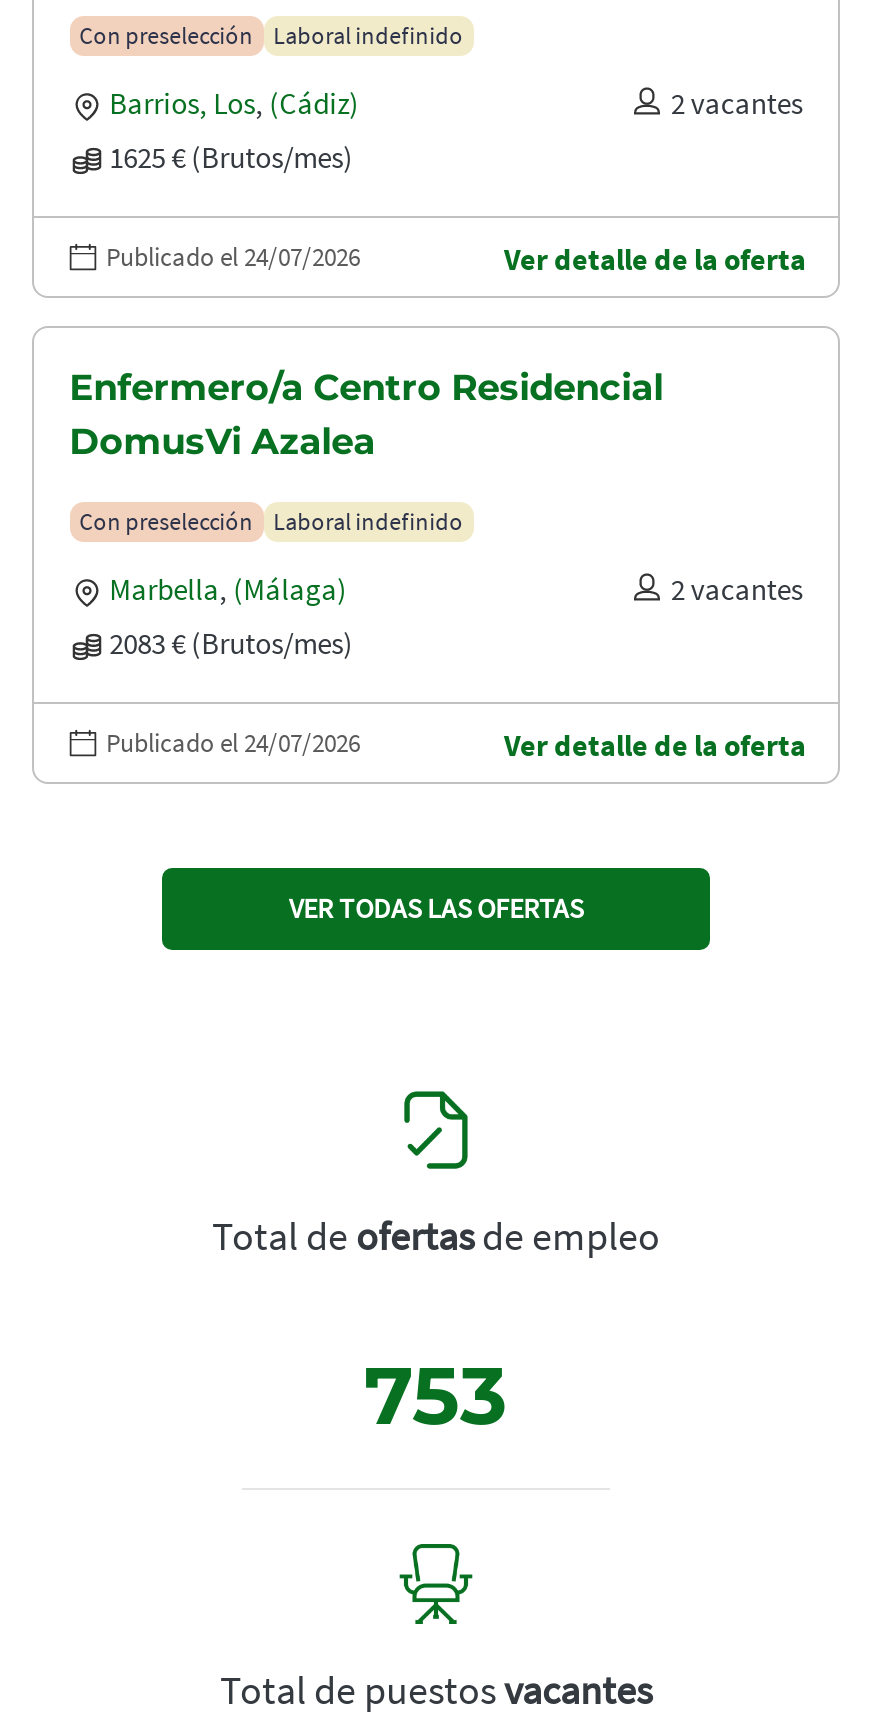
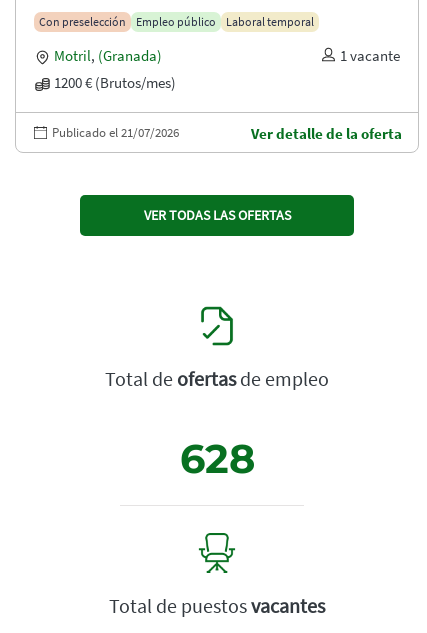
[69,20,806,761] Laboral indefinido | Barrios, Los, (Cádiz) | 2 vacantes | 1625 € (Brutos/mes) | Publicado el 24/07/2026 | Ver detalle de la oferta | Enfermero/a Centro Residencial | DomusVi Azalea | Con preselección | Laboral indefinido | Marbella, (Málaga) | 2 vacantes | 2083 € (Brutos/mes) | Publicado el 24/07/2026 -> [52,14,400,141] Empleo público | Laboral temporal | Motril, (Granada) | 1 vacante | 1200 € (Brutos/mes) | Publicado el 21/07/2026
[364,1347,508,1445] 753 -> [179,434,254,483] 628

